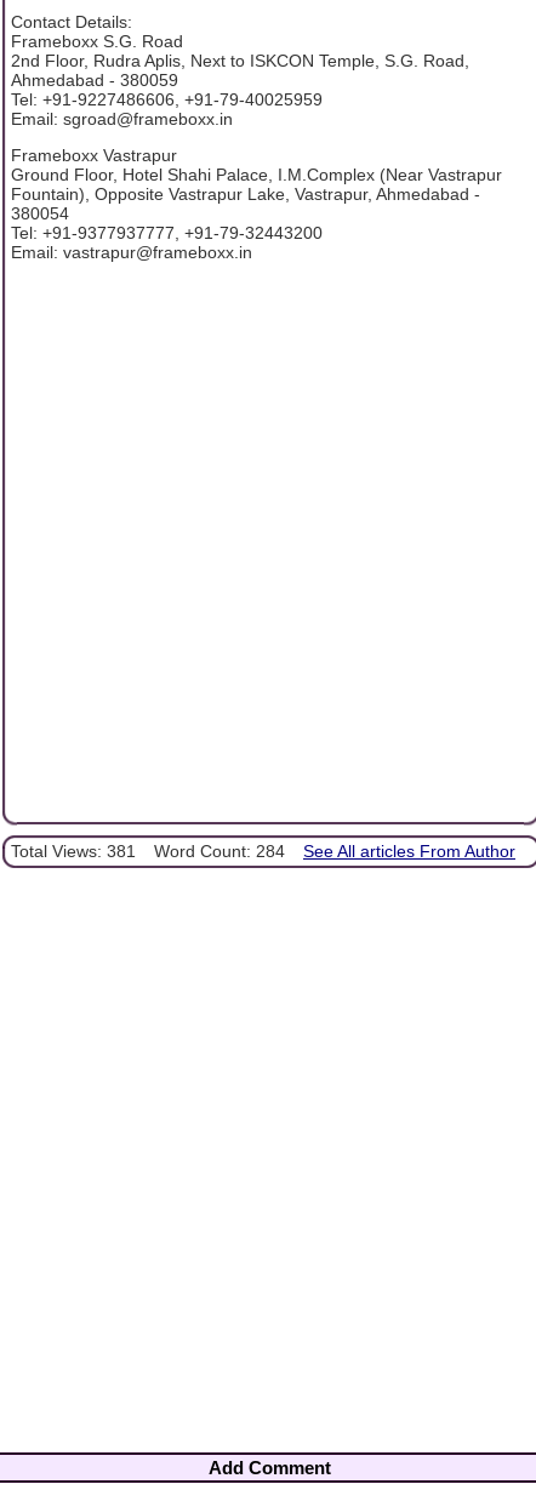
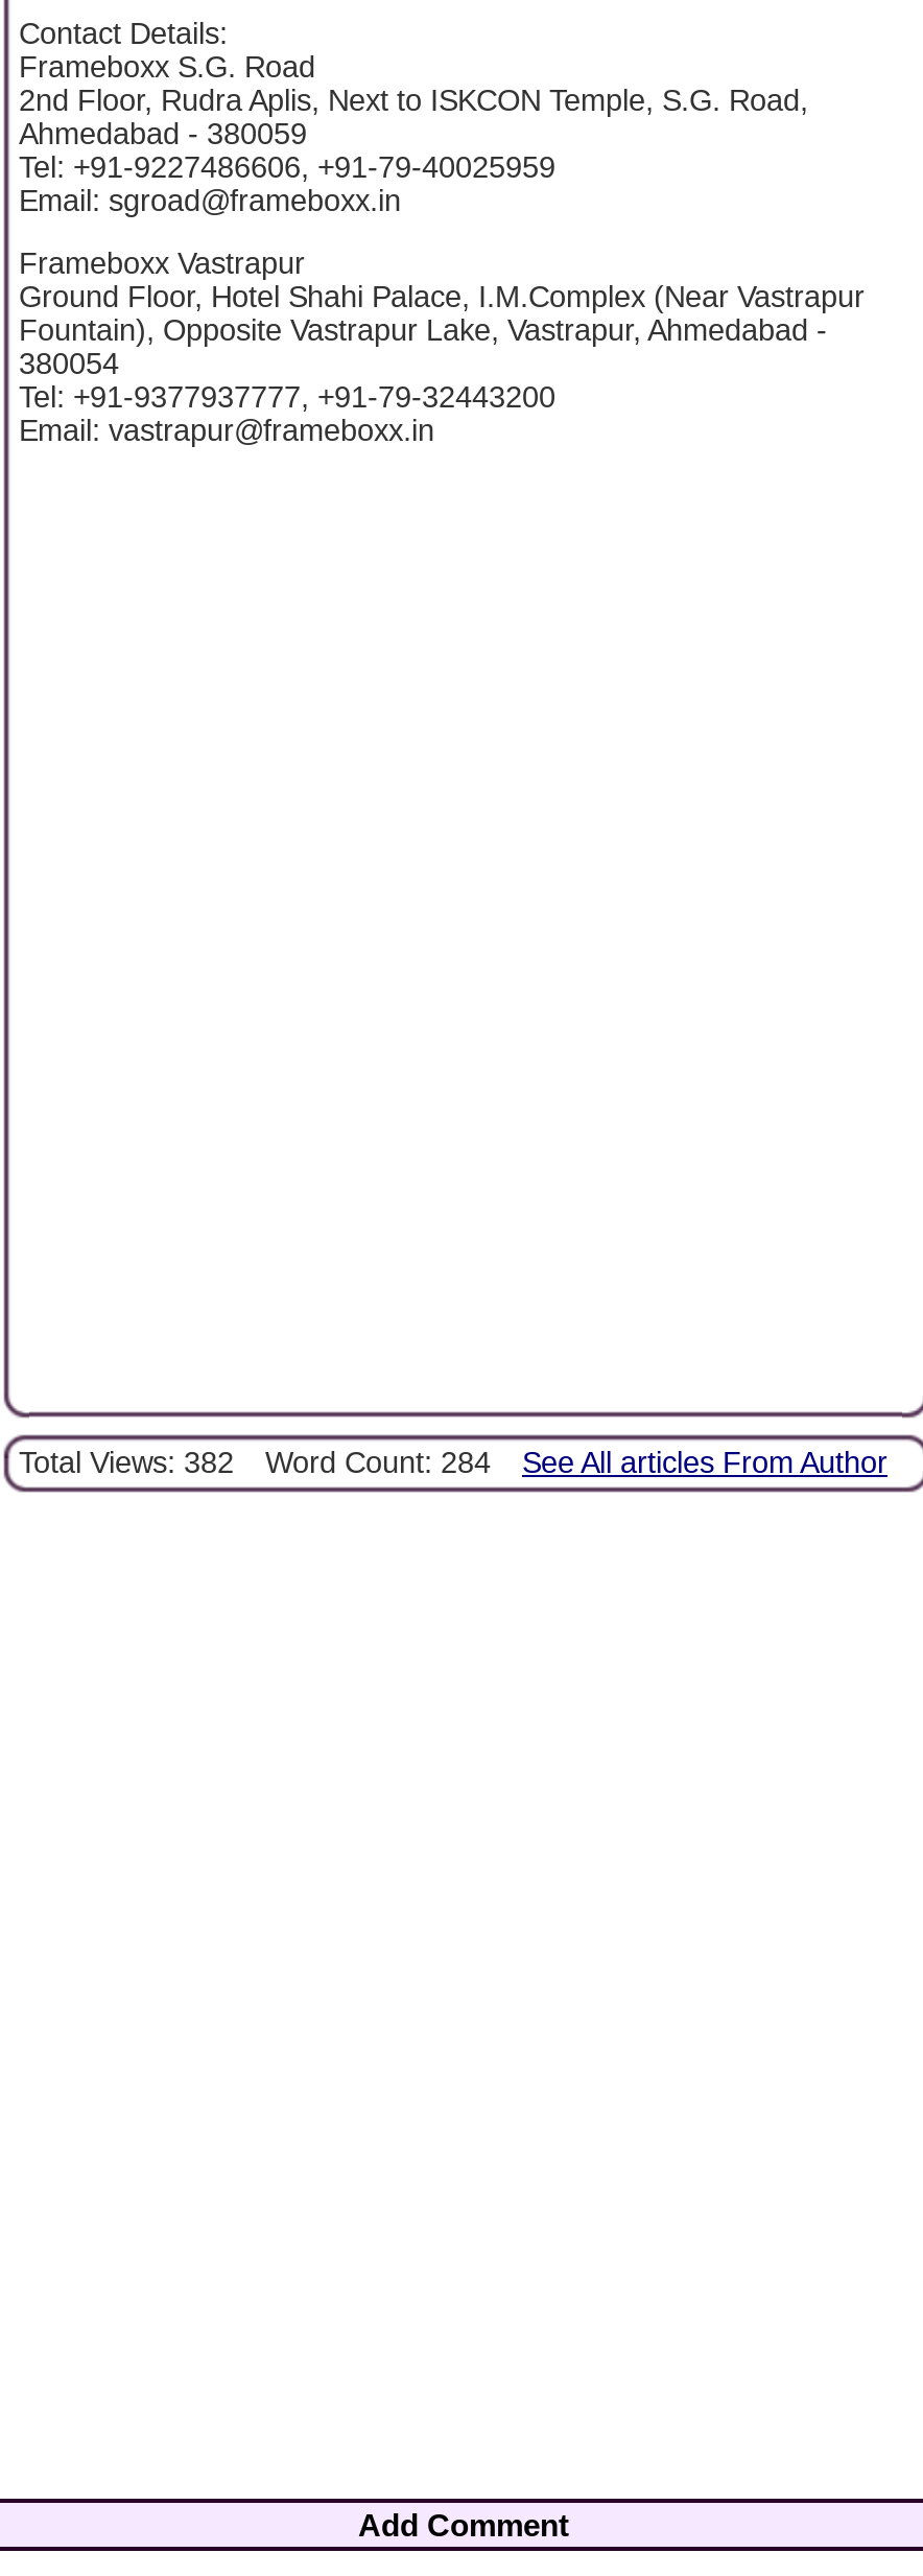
[11,841,515,860] Total Views: 381 Word Count: 284 See All articles From Author -> [19,1445,887,1478] Total Views: 382 Word Count: 284 See All articles From Author

